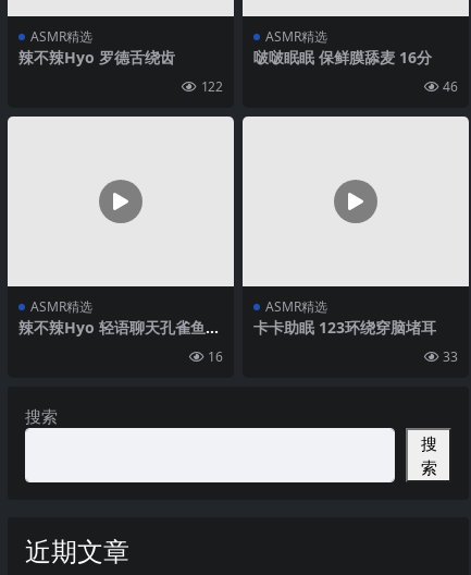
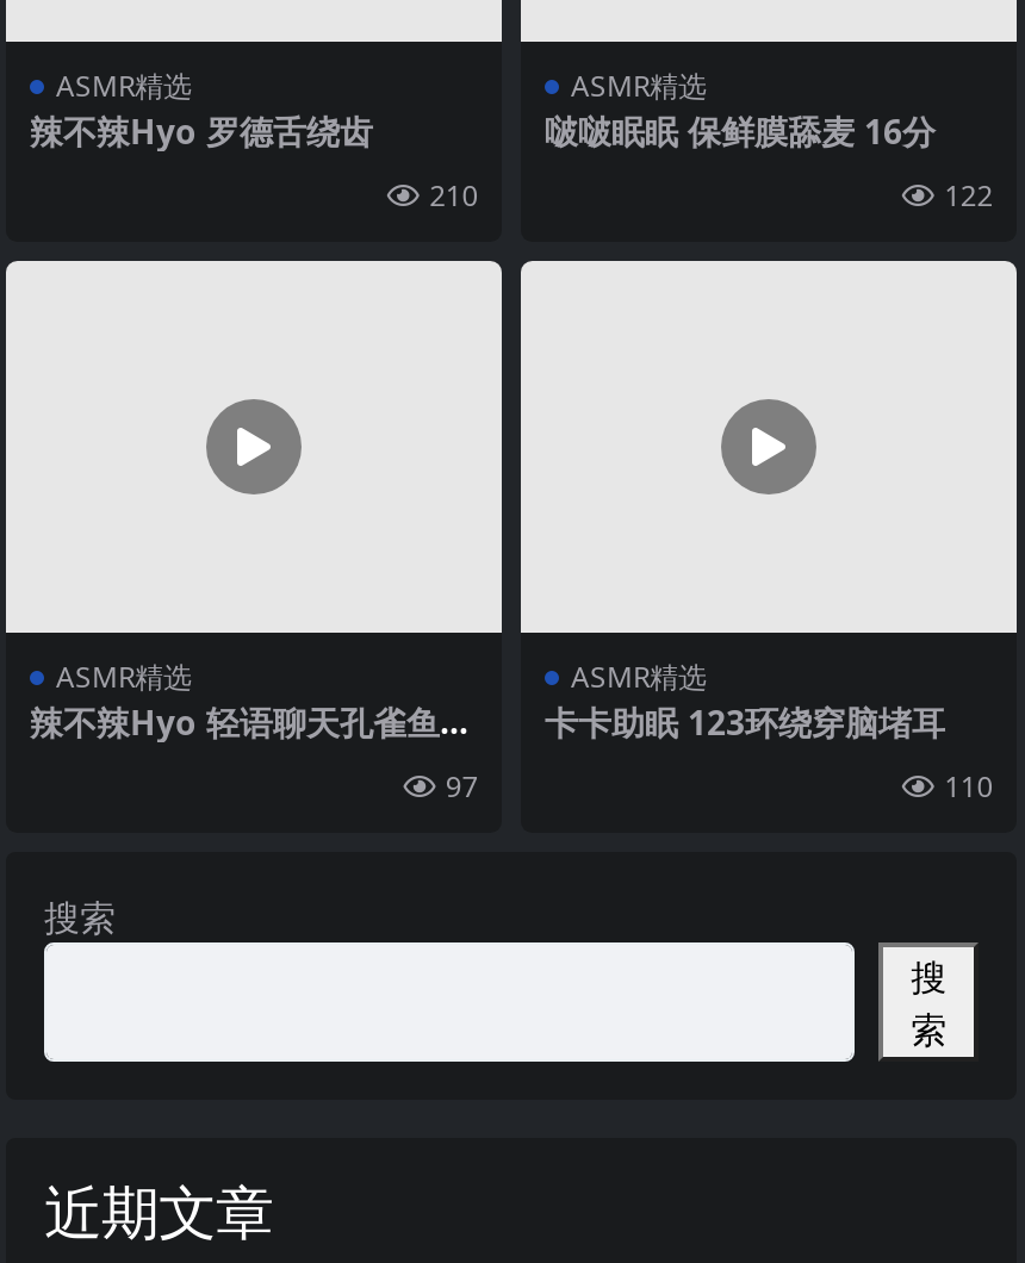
[201,77,223,95] 122 -> [429,174,478,214] 210
[443,77,458,95] 46 -> [944,174,993,214] 122
[208,347,223,365] 16 -> [446,765,478,805] 97
[443,347,458,365] 33 -> [944,765,993,805] 110

